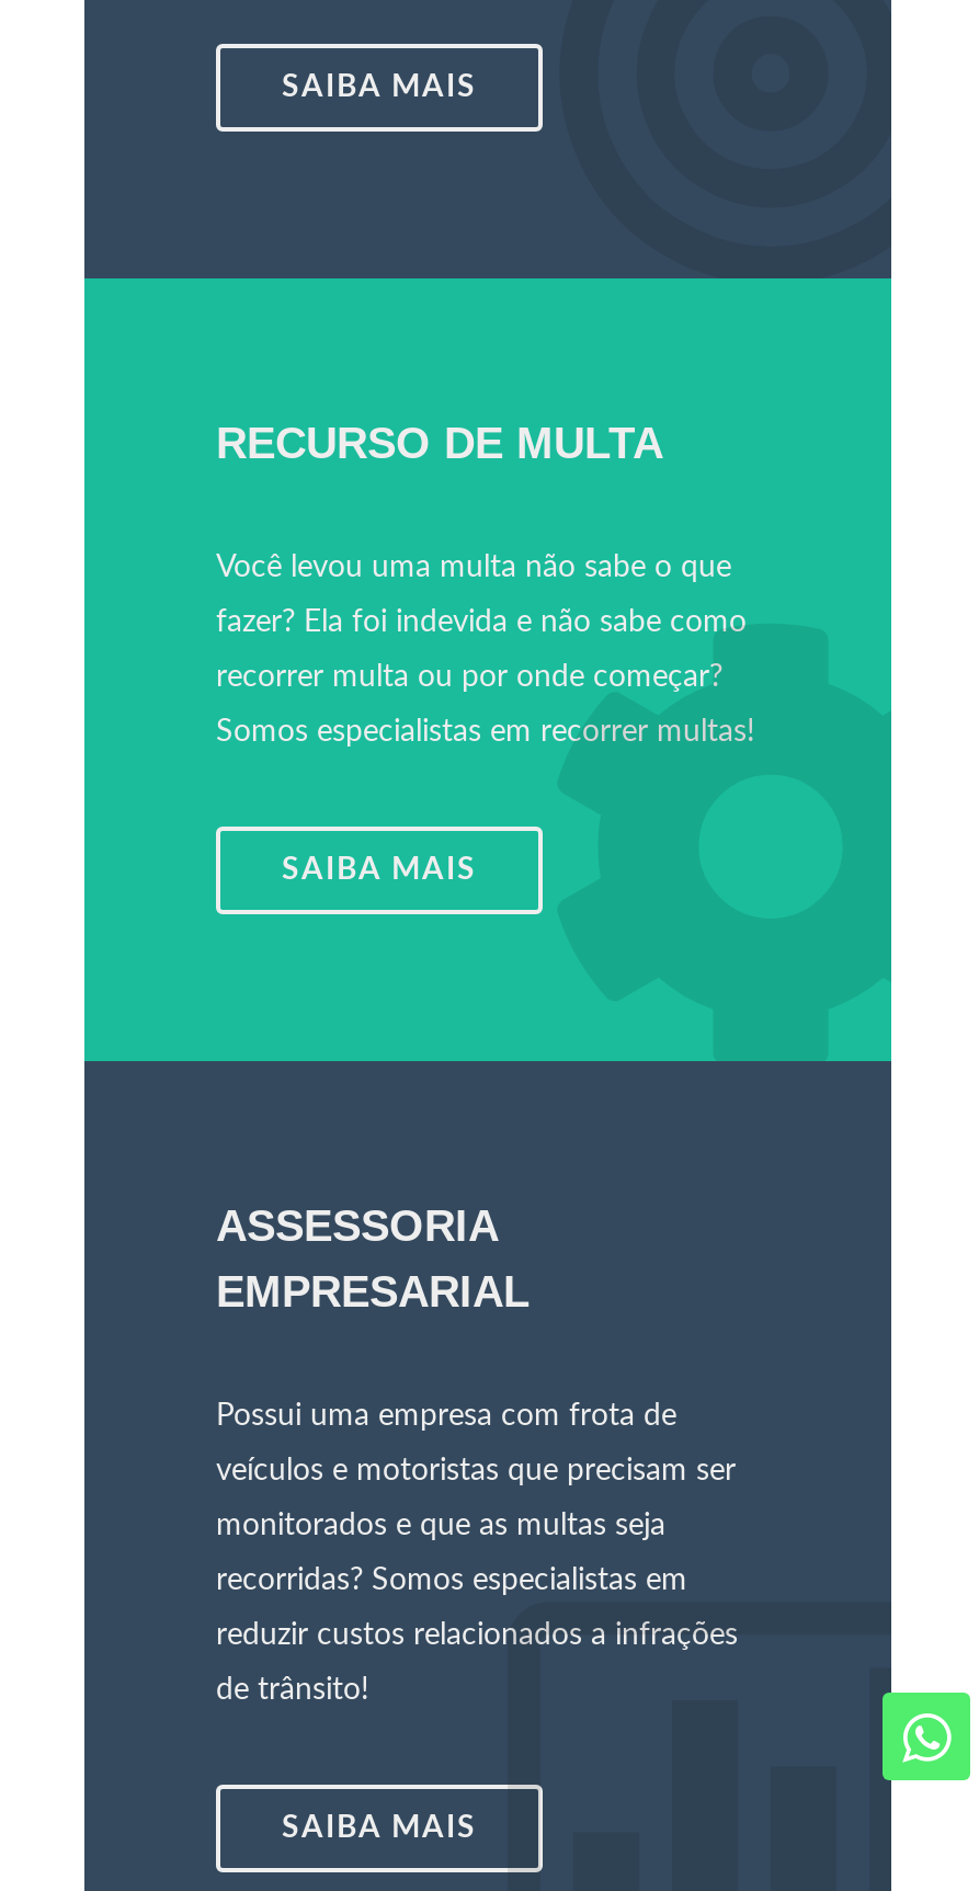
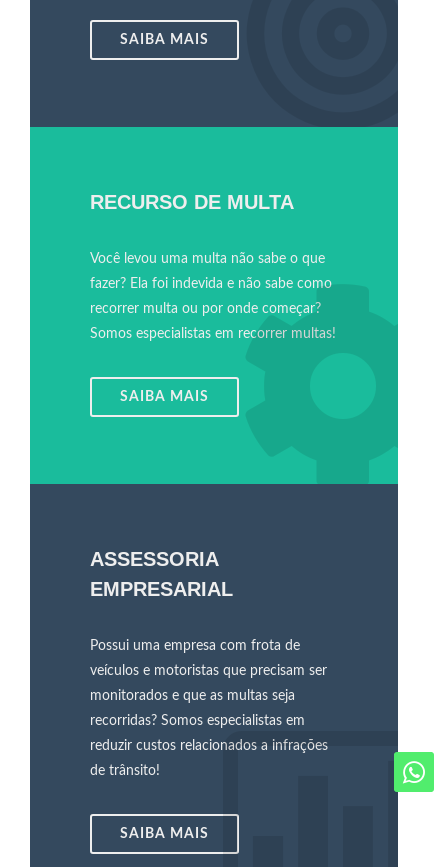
[880,1649,972,1782] [image] -> [393,751,435,812] [image]

